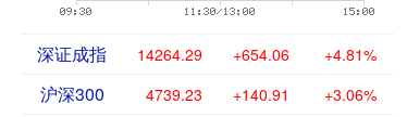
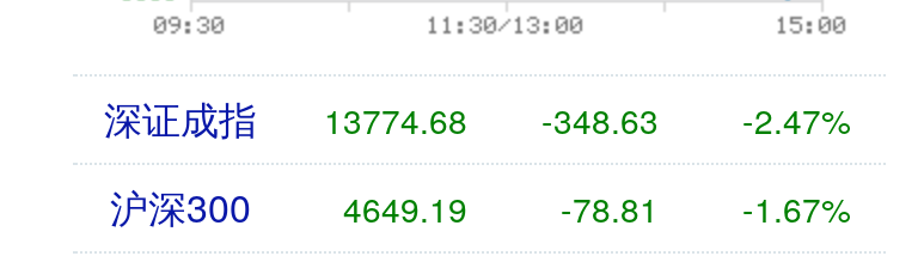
[137,43,202,65] 14264.29 -> [324,95,467,143] 13774.68
[233,43,289,65] +654.06 -> [541,95,659,143] -348.63
[324,43,377,65] +4.81% -> [742,95,850,143] -2.47%
[146,83,202,105] 4739.23 -> [343,184,467,232] 4649.19
[233,83,289,105] +140.91 -> [561,184,659,232] -78.81
[324,83,377,105] +3.06% -> [742,184,850,232] -1.67%

